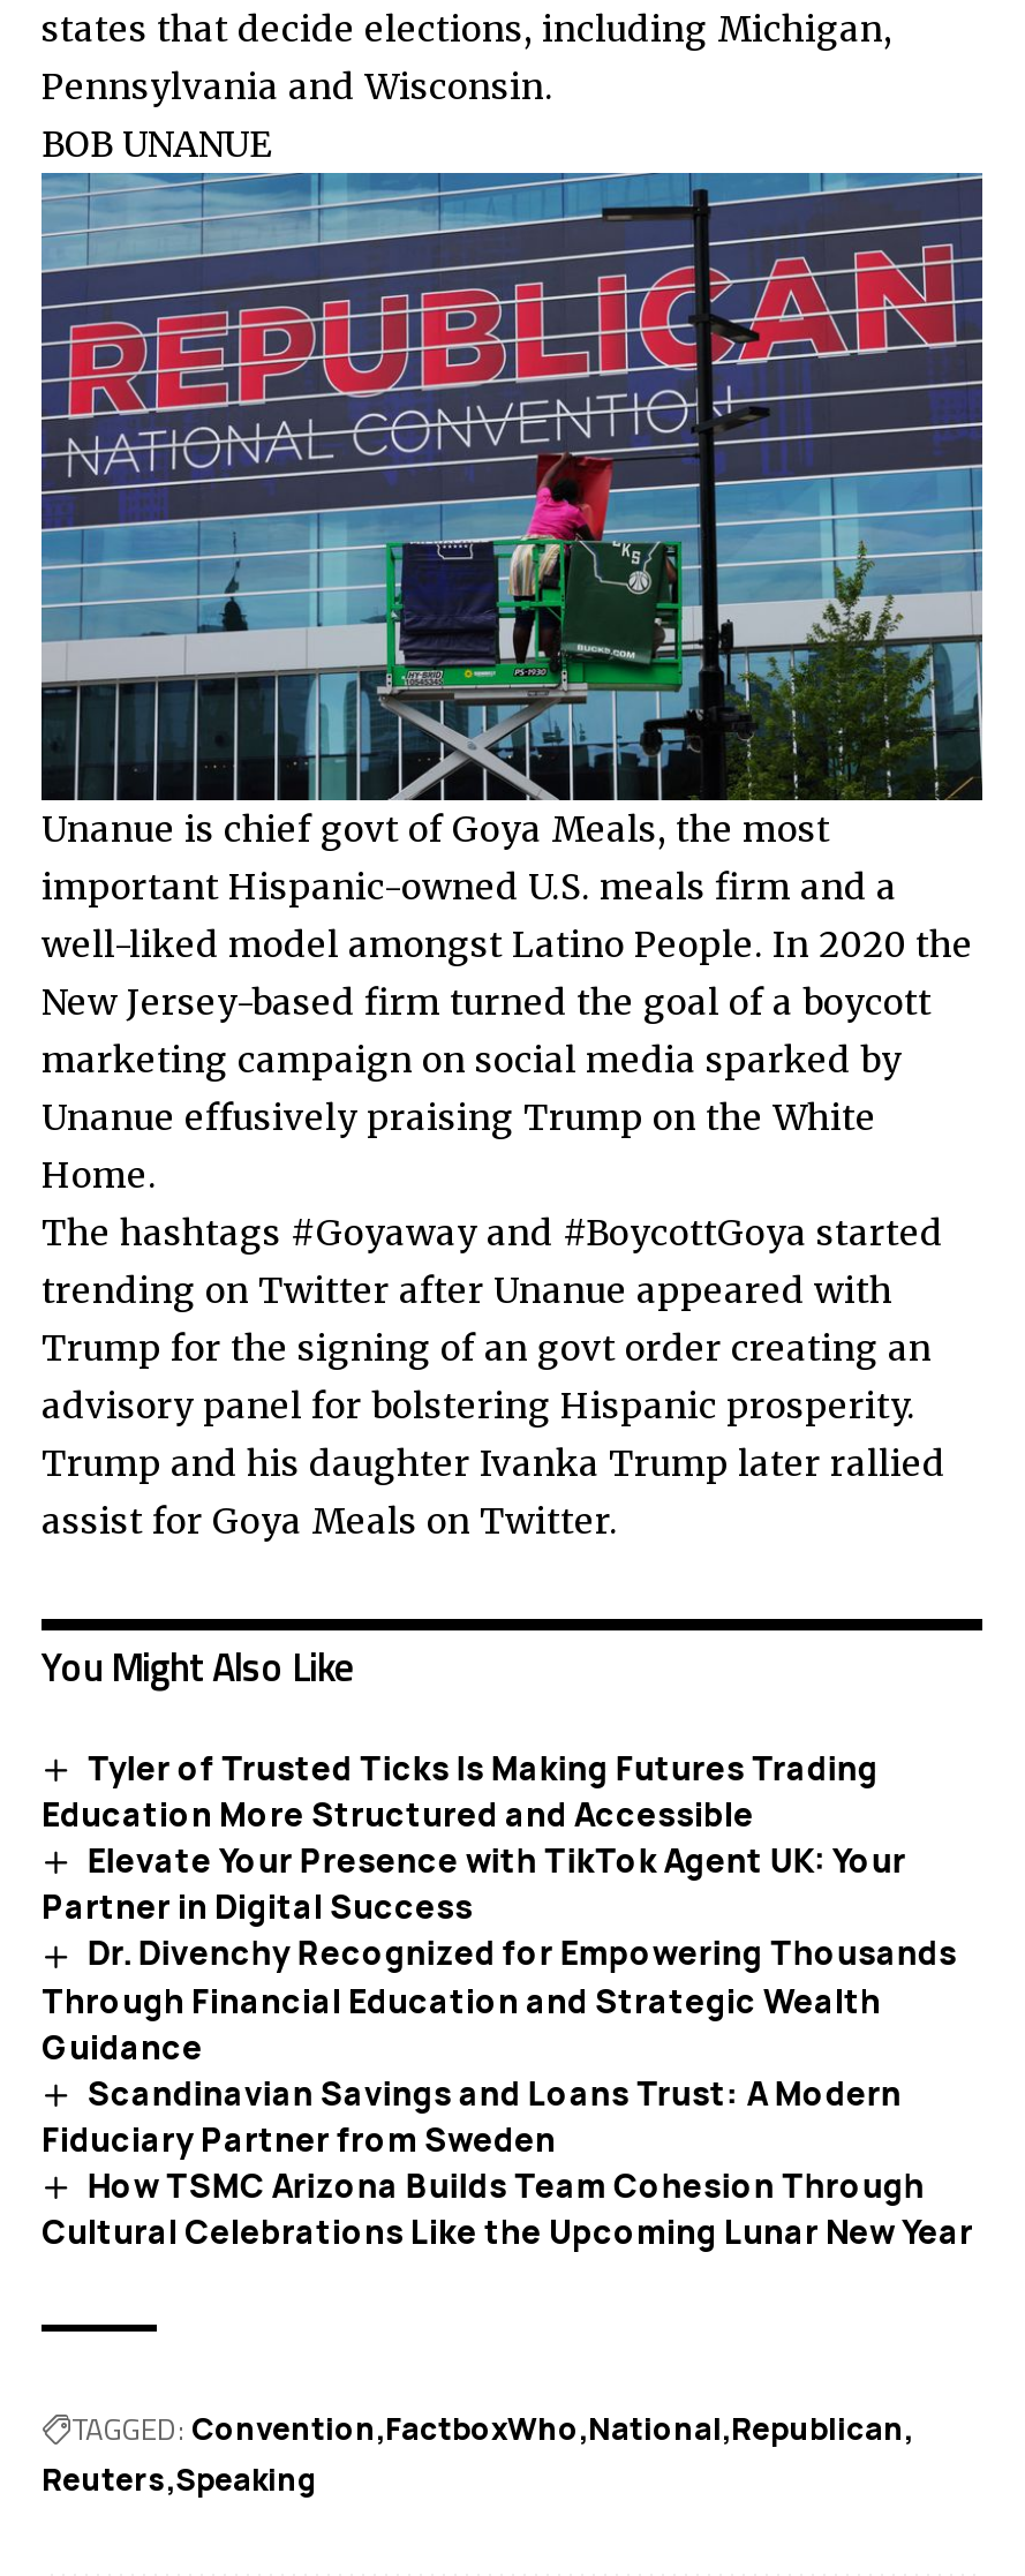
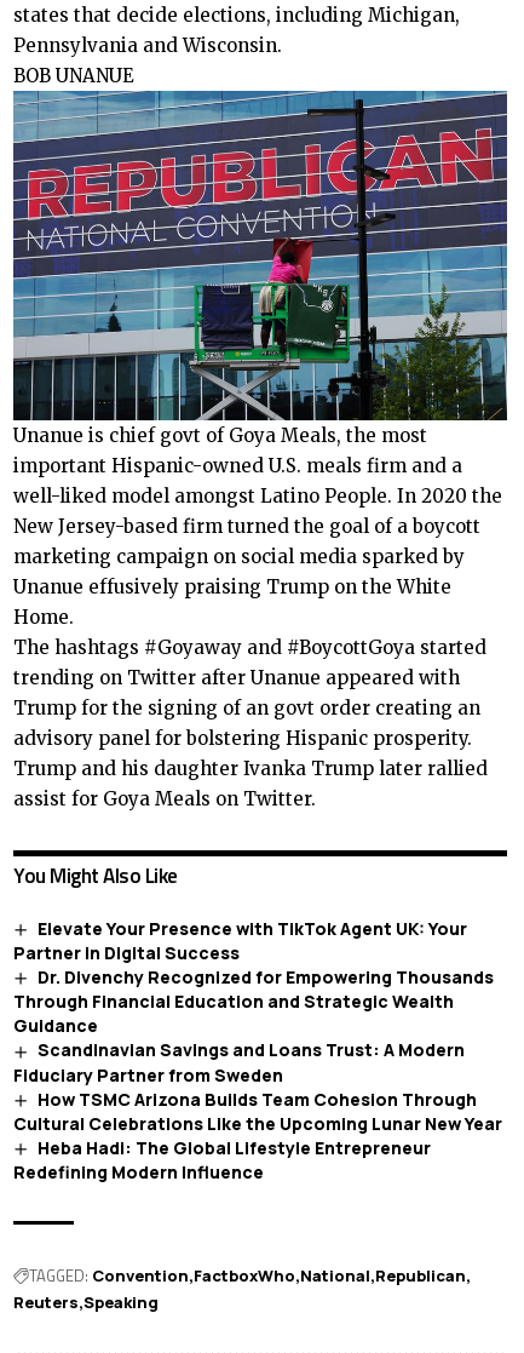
[42,1746,878,1836] Tyler of Trusted Ticks Is Making Futures Trading | Education More Structured and Accessible -> none
moved [42,1838,973,2253] -> [13,917,502,1135]: Elevate Your Presence with TikTok Agent UK: Your | Partner in Digital Success | Dr. Divenchy Recognized for Empowering Thousands | ... | How TSMC Arizona Builds Team Cohesion Through | Cultural Celebrations Like the Upcoming Lunar New Year
none -> [13,1136,431,1183] Heba Hadi: The Global Lifestyle Entrepreneur | Redefining Modern Influence

